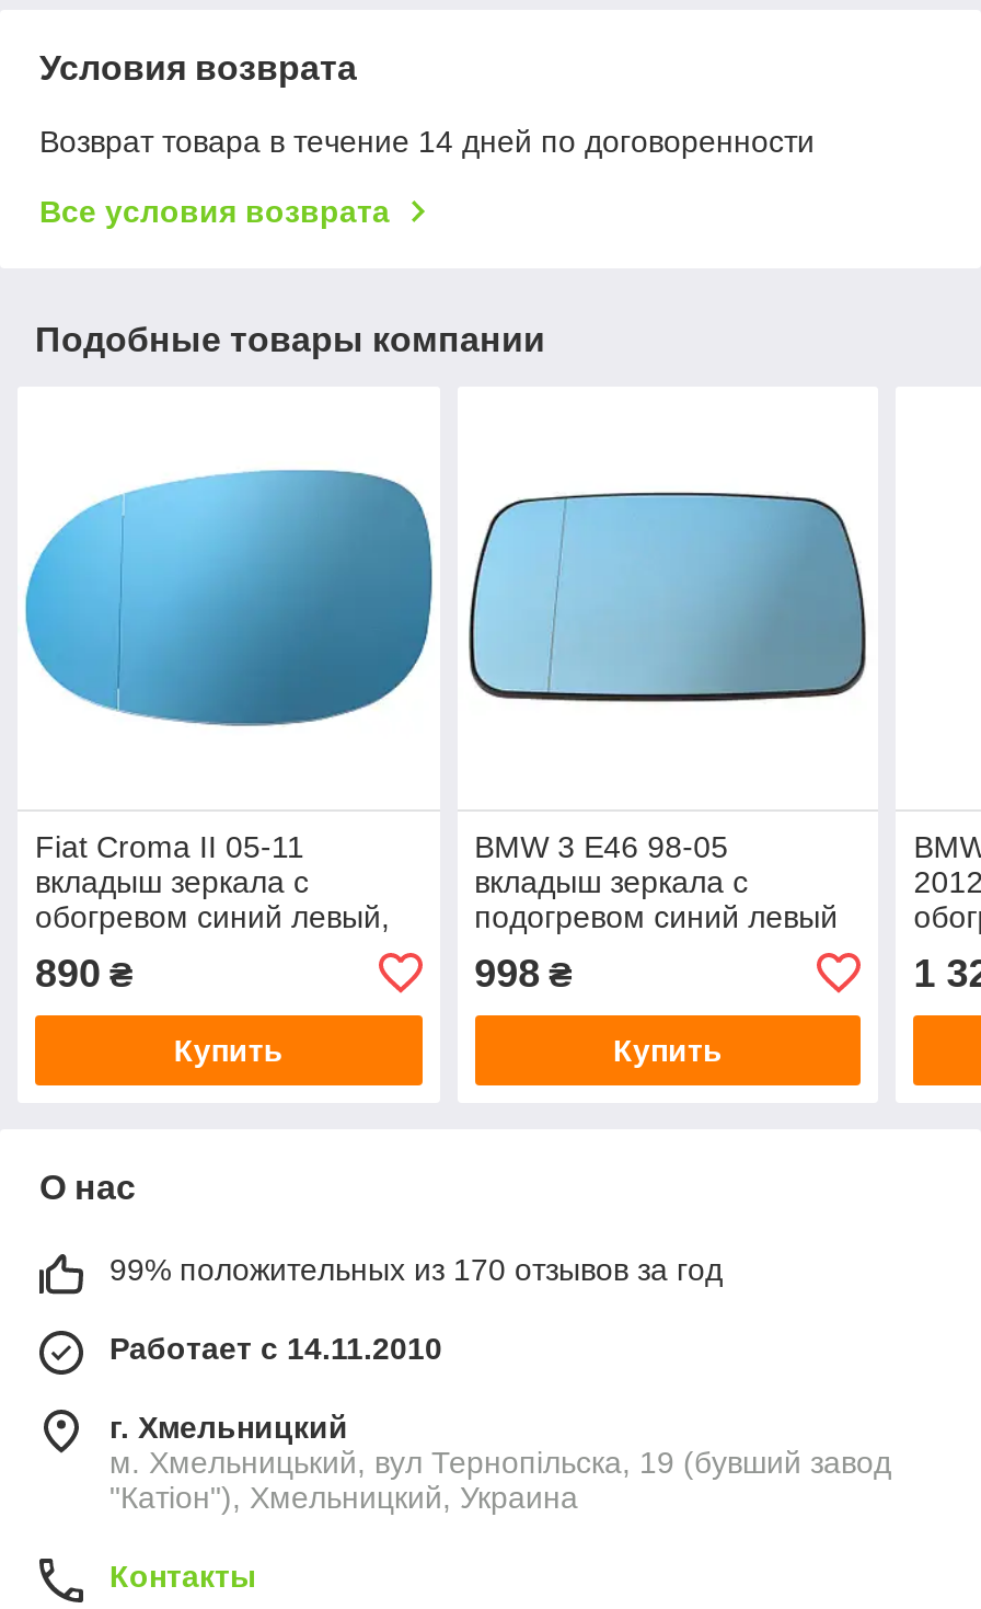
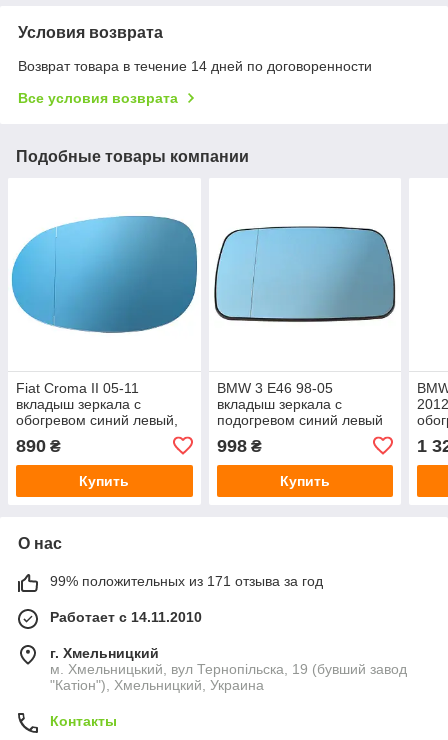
[109,1251,723,1287] 99% положительных из 170 отзывов за год -> [50,573,323,589] 99% положительных из 171 отзыва за год

